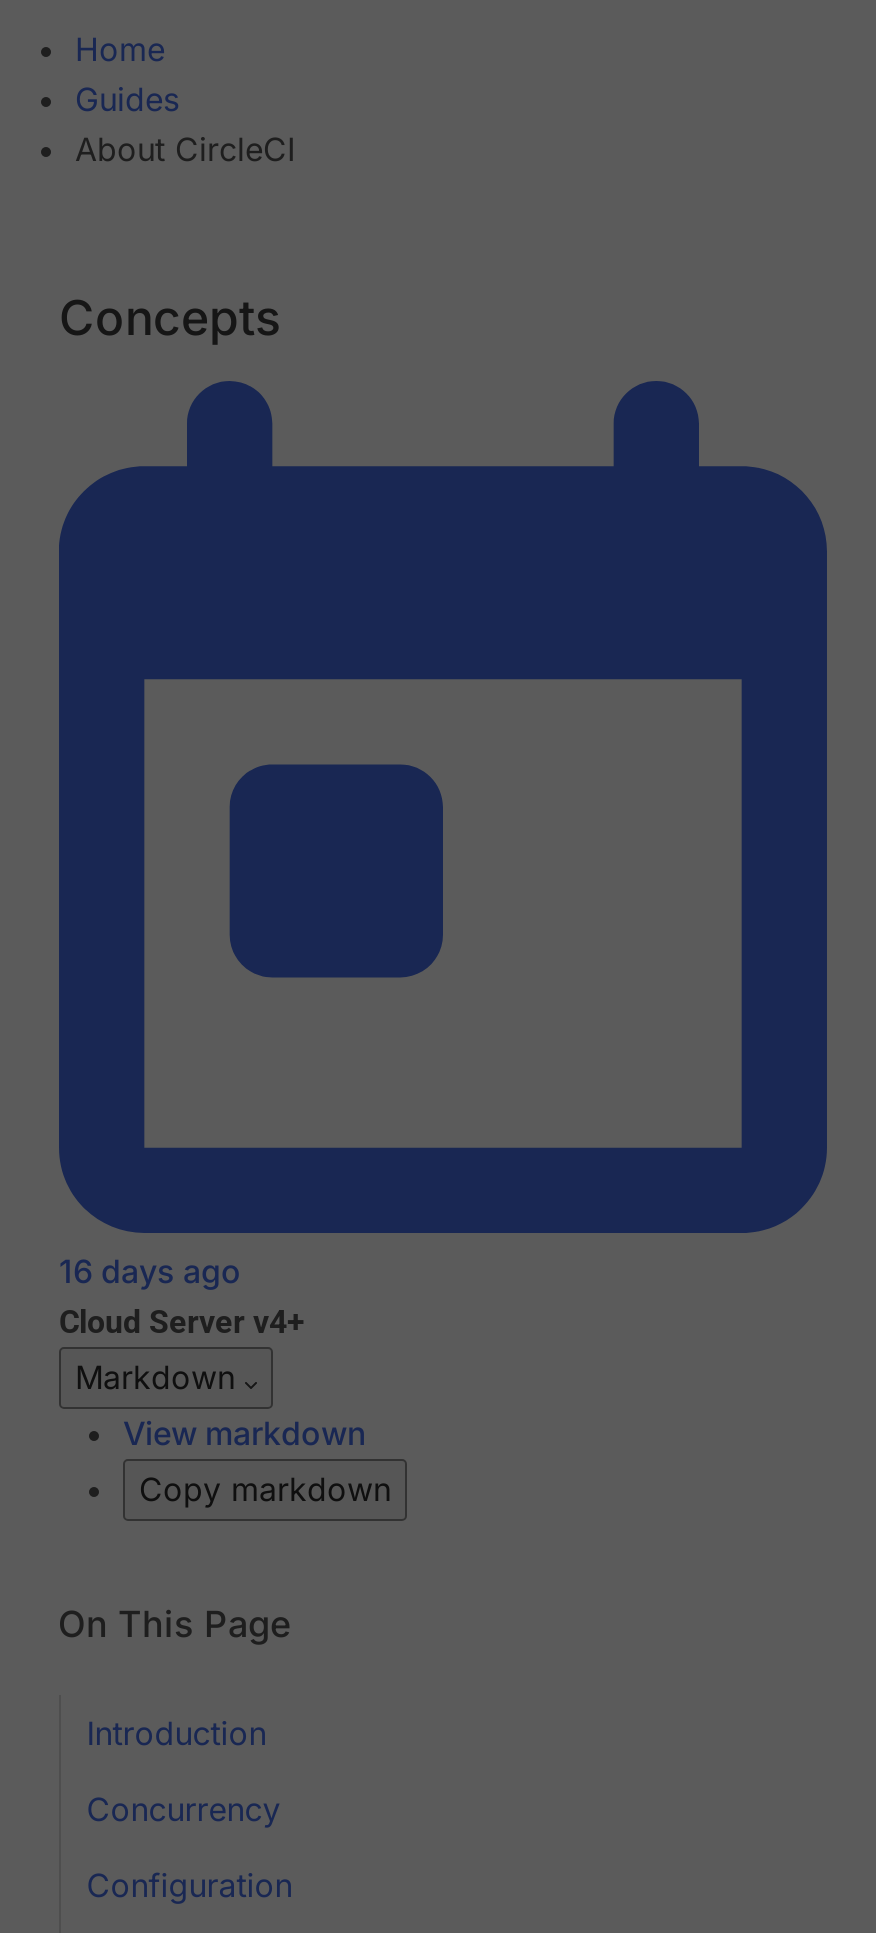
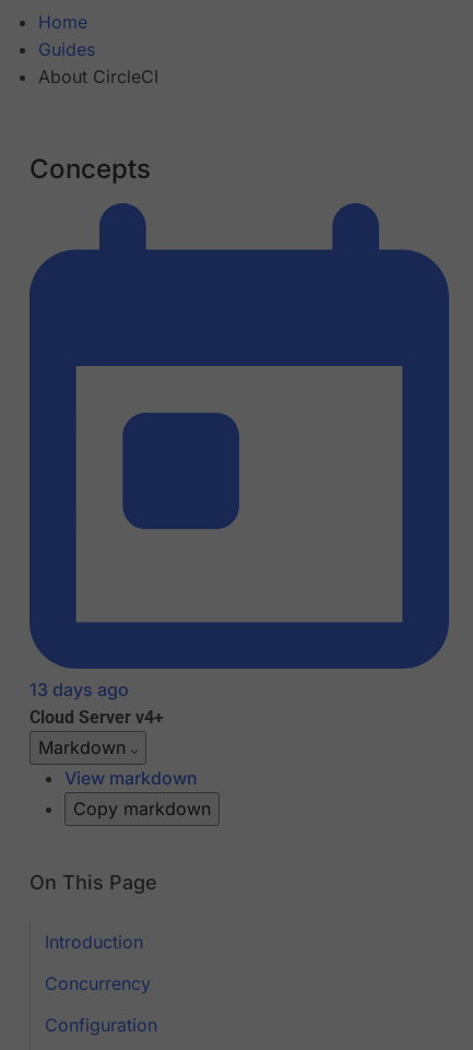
[59,1252,241,1292] 16 days ago -> [29,679,129,701] 13 days ago

